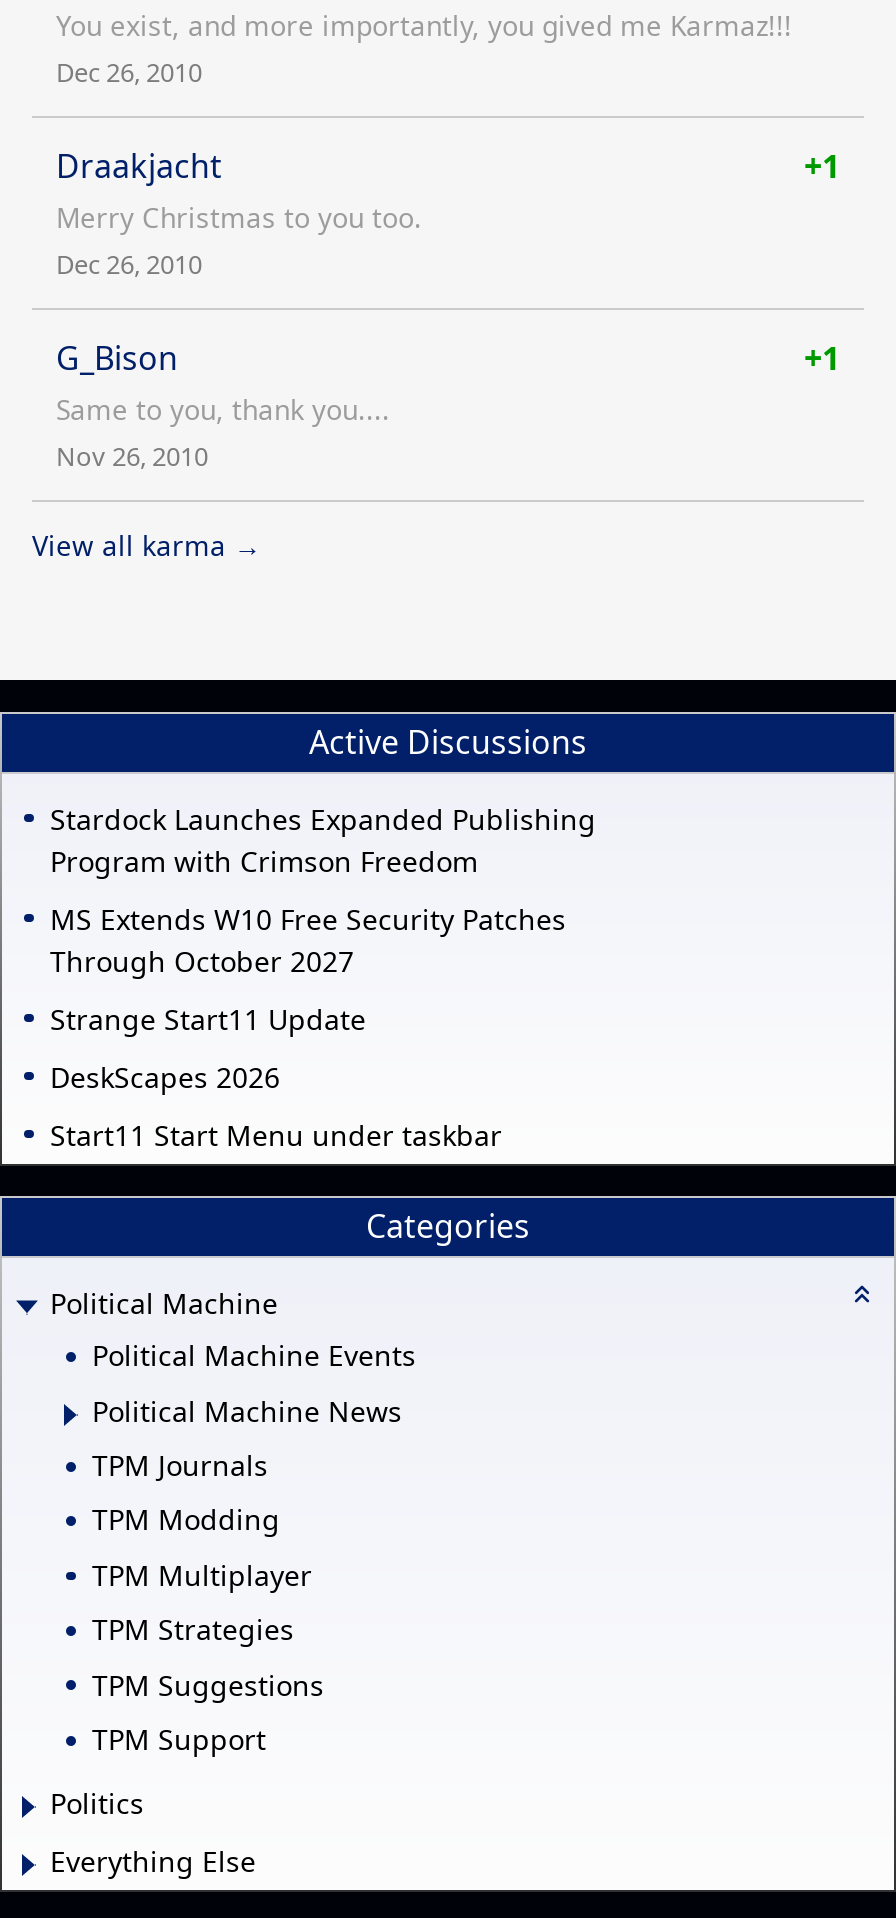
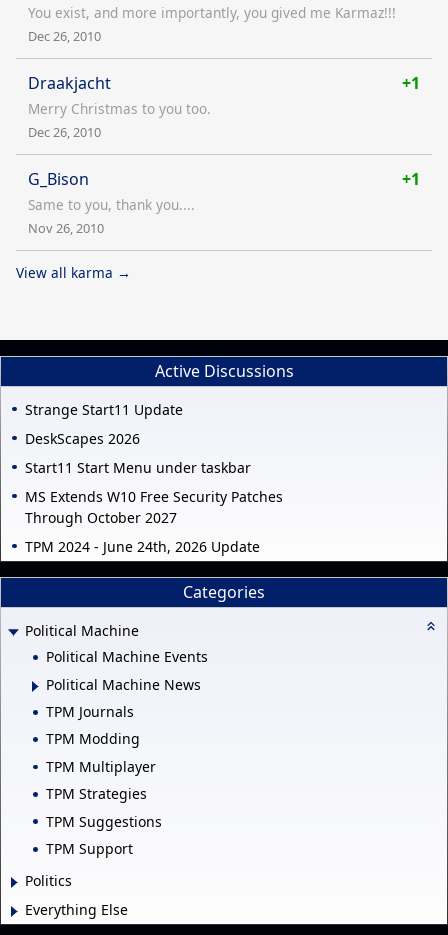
[50,799,596,879] Stardock Launches Expanded Publishing | Program with Crimson Freedom -> none
moved [50,899,566,979] -> [25,487,283,527]: MS Extends W10 Free Security Patches | Through October 2027
moved [50,999,502,1153] -> [25,400,251,477]: Strange Start11 Update | DeskScapes 2026 | Start11 Start Menu under taskbar
none -> [25,537,260,556] TPM 2024 - June 24th, 2026 Update

